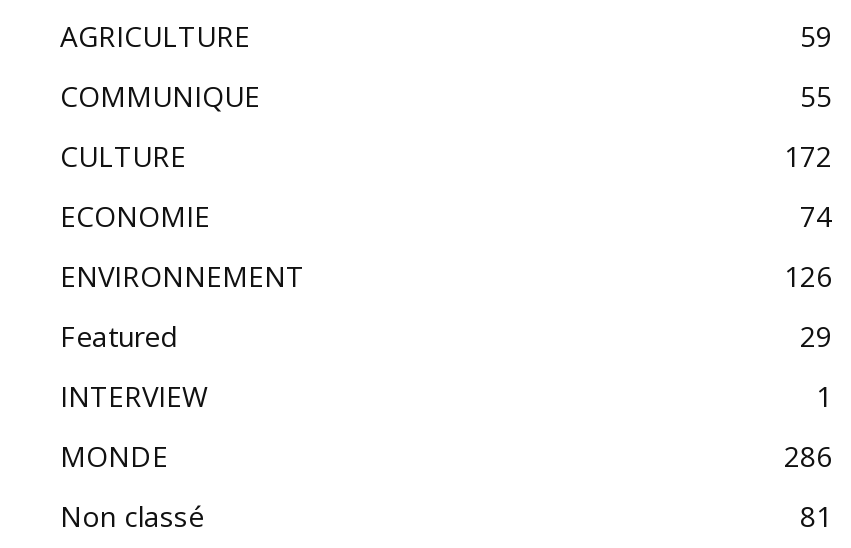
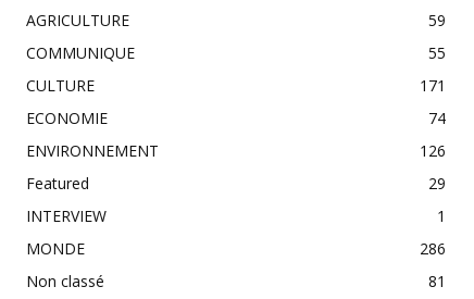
[784,137,832,175] 172 -> [420,75,446,95] 171

